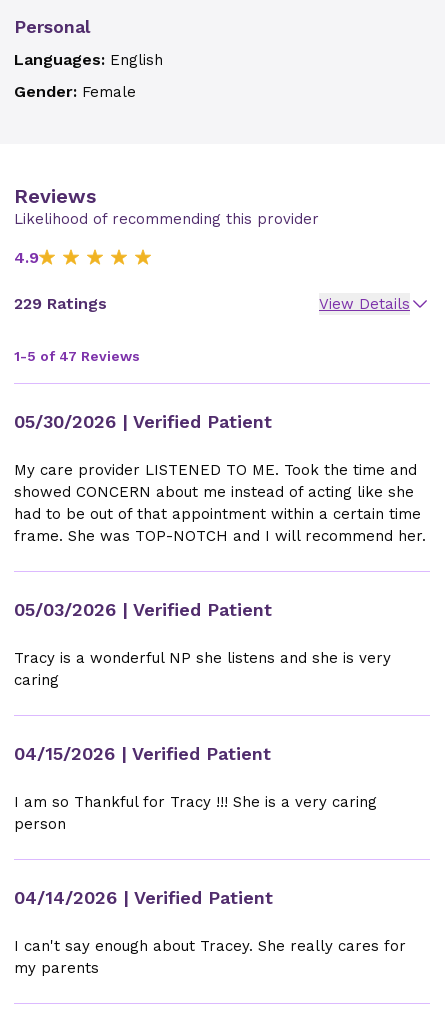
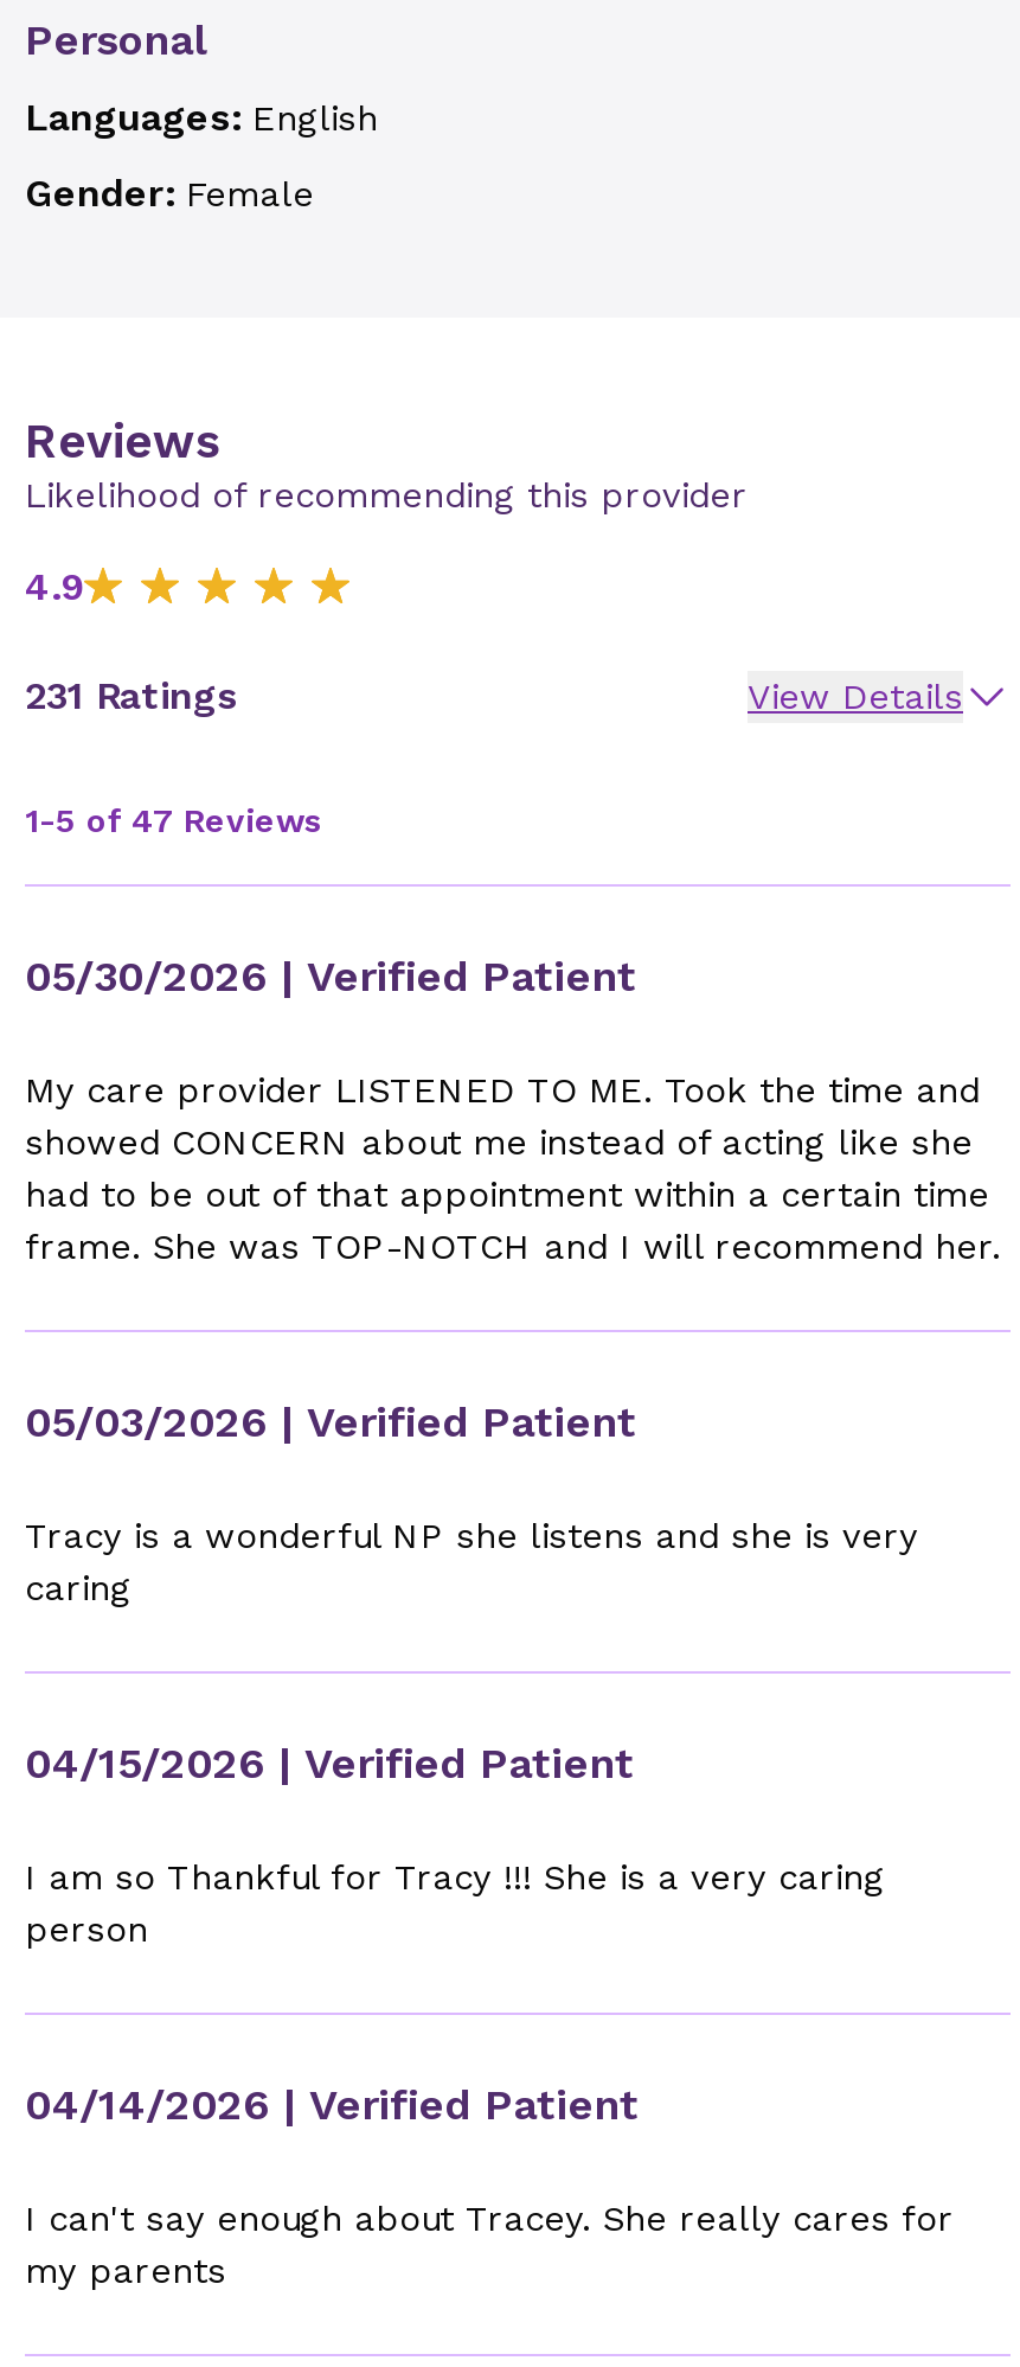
[14,294,107,313] 229 Ratings -> [25,673,238,718] 231 Ratings

